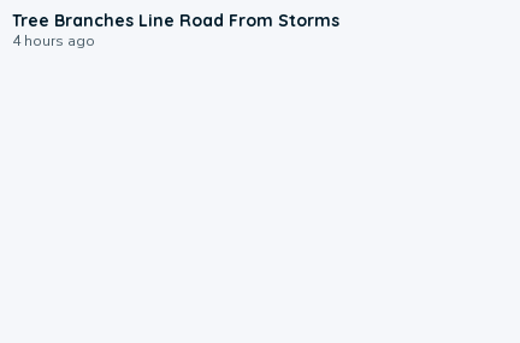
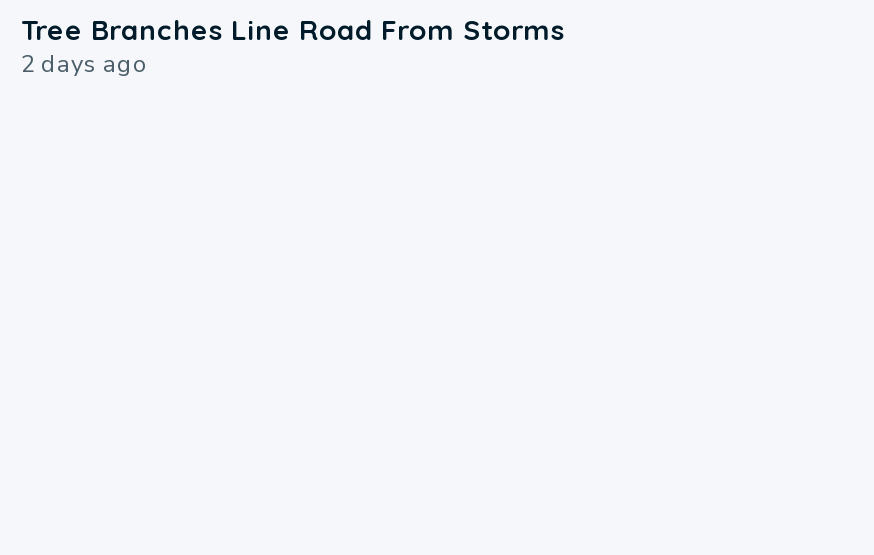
[13,32,96,51] 4 hours ago -> [21,48,149,80] 2 days ago

